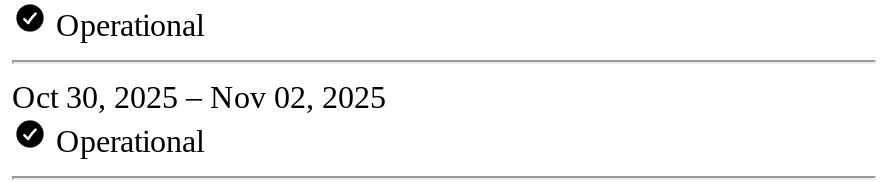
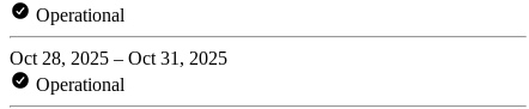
[12,80,386,114] Oct 30, 2025 – Nov 02, 2025 -> [10,48,227,68] Oct 28, 2025 – Oct 31, 2025

